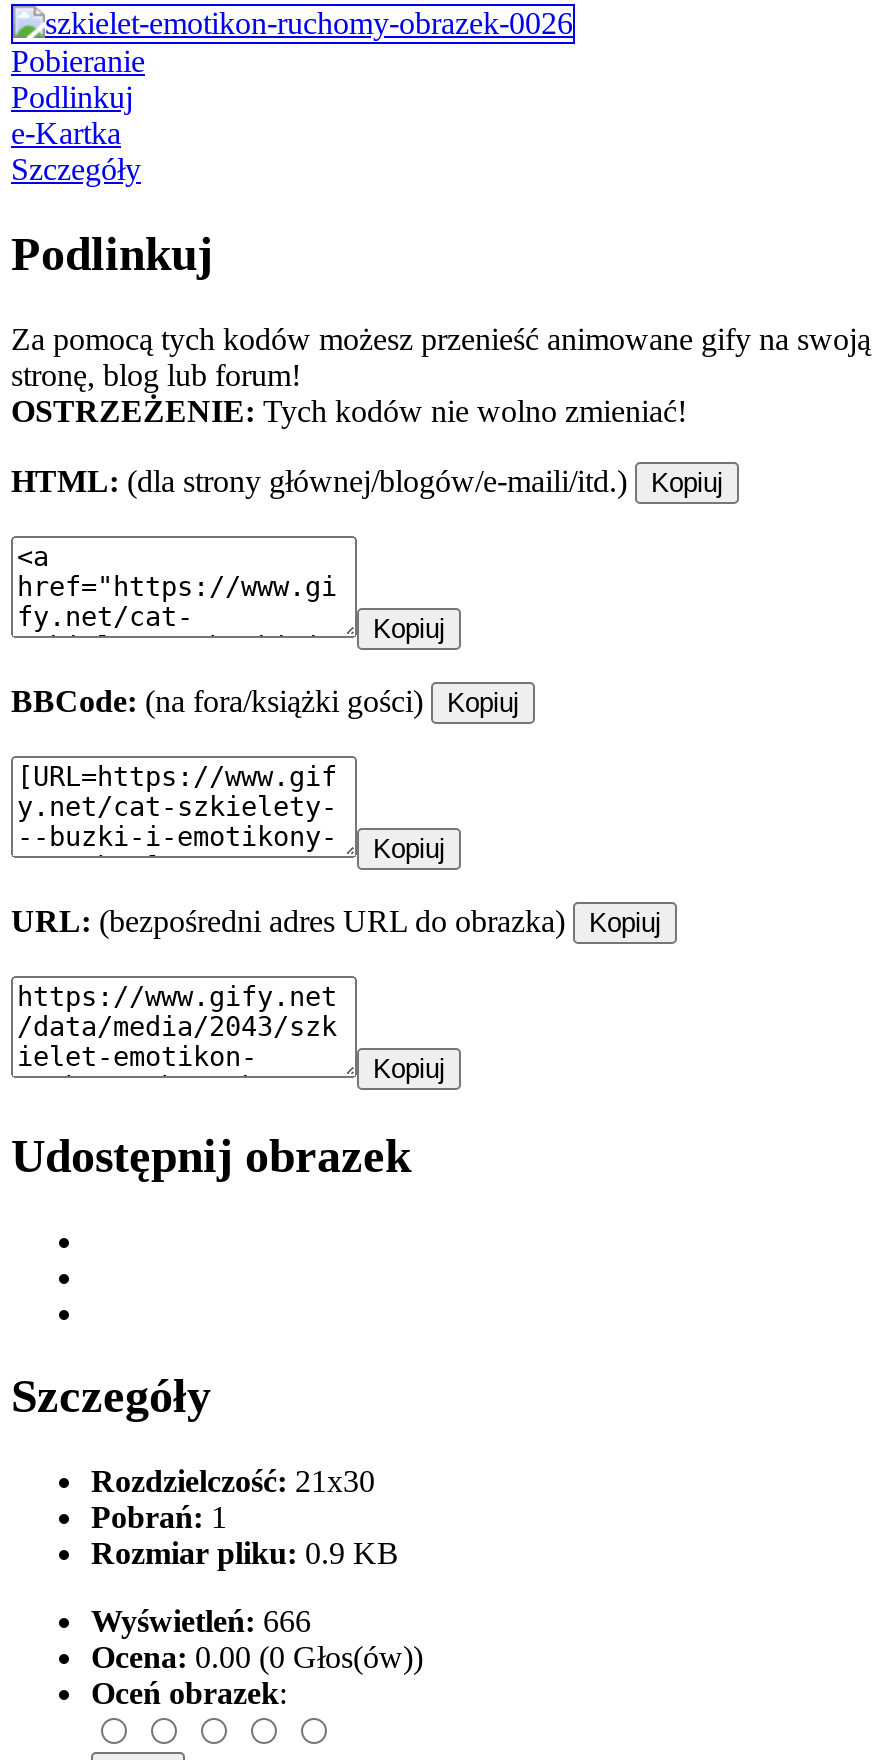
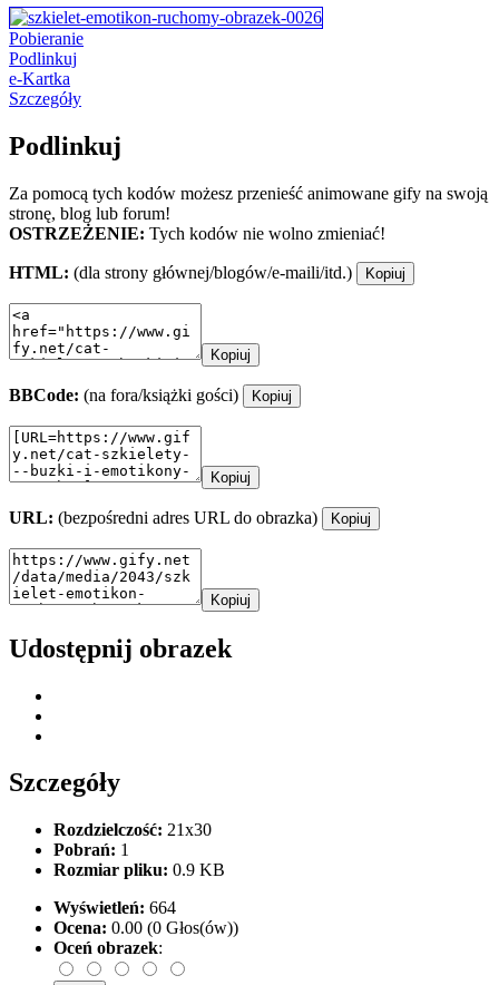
[91,1605,311,1639] Wyświetleń: 666 -> [53,898,176,917] Wyświetleń: 664

